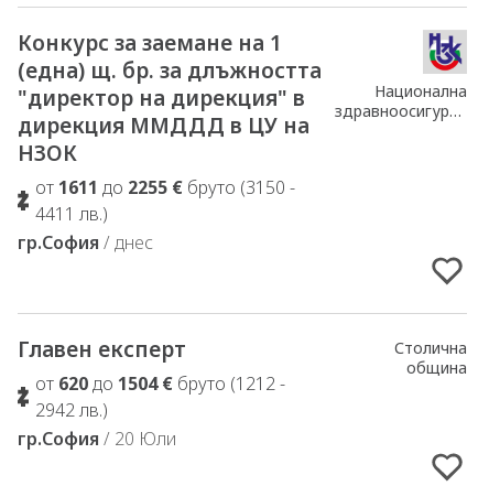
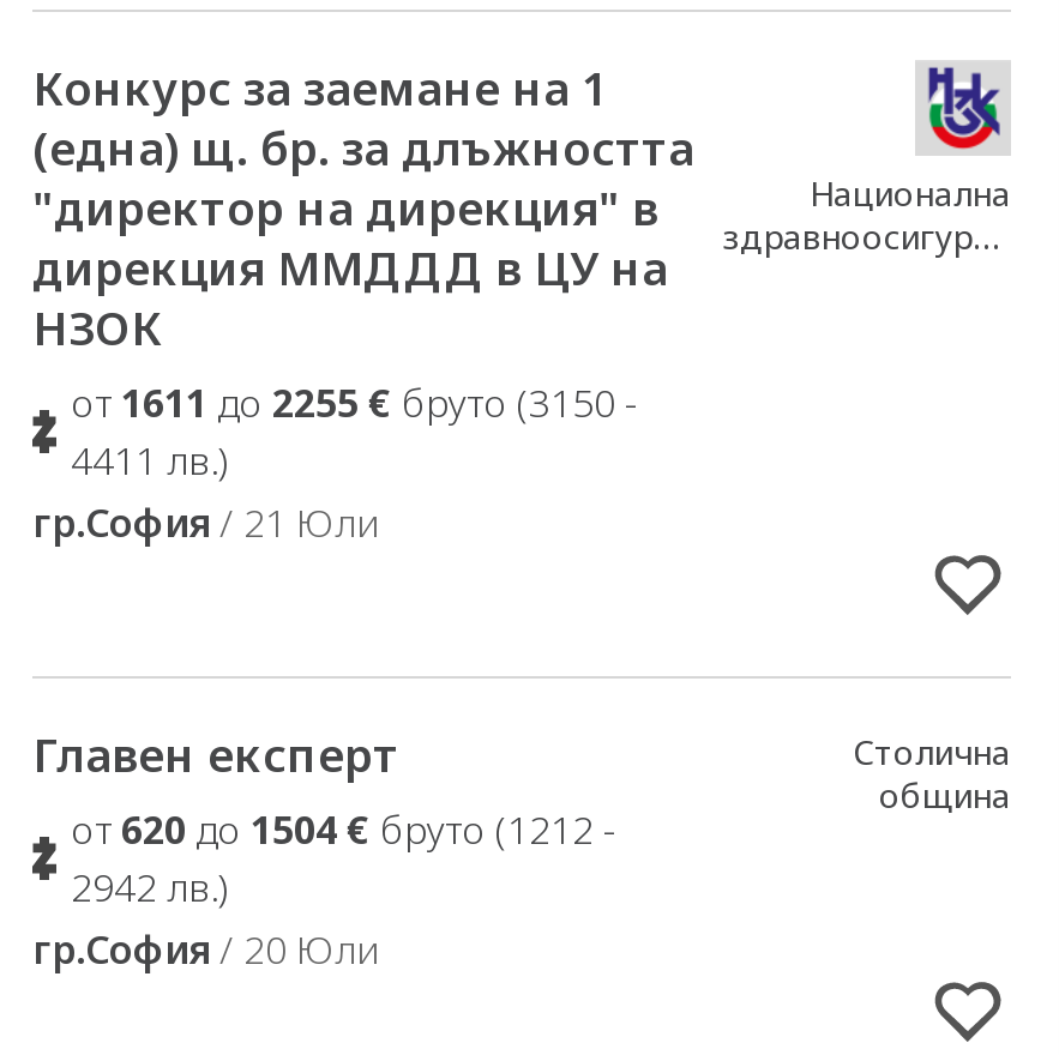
[18,230,153,255] гр.София / днес -> [32,497,378,549] гр.София / 21 Юли

